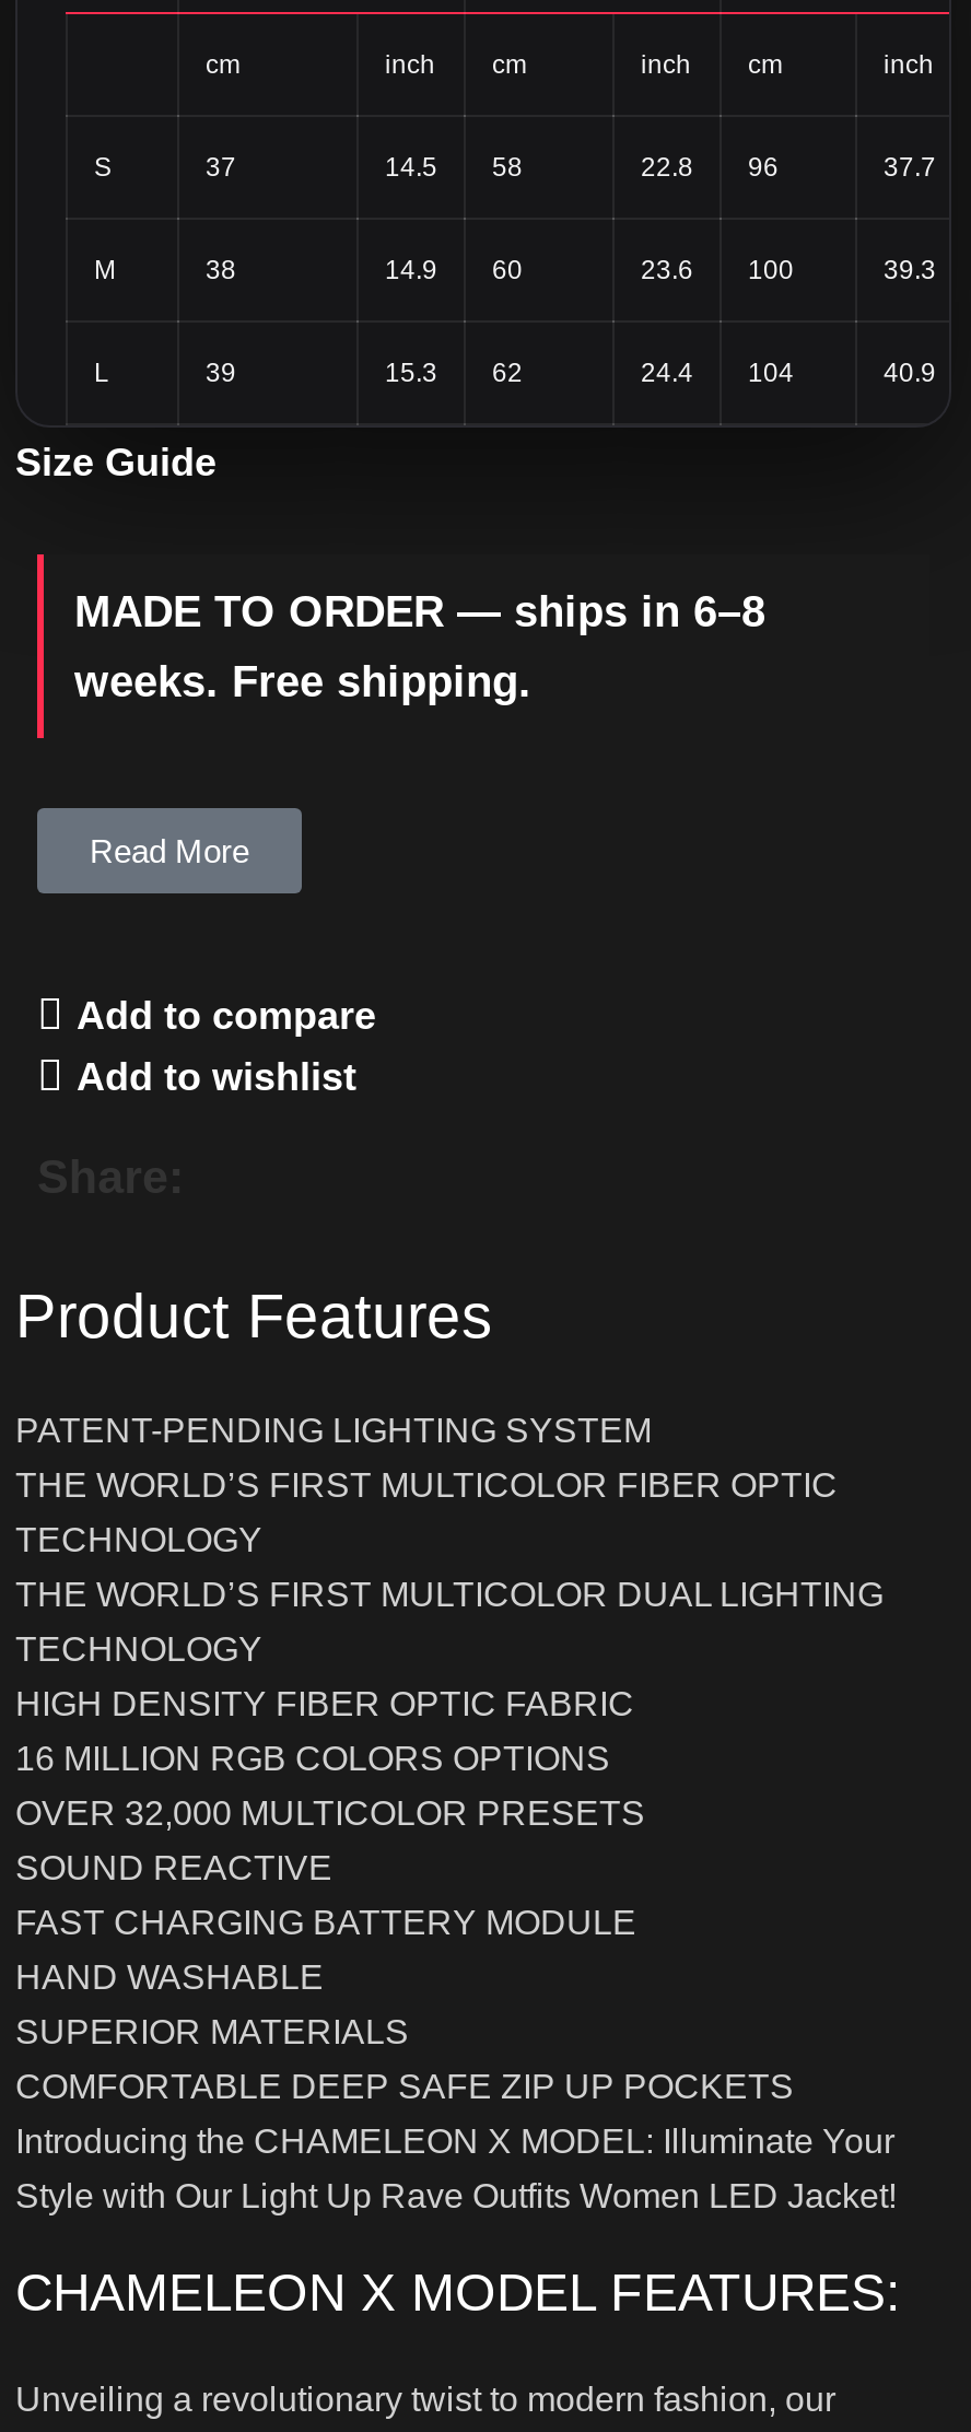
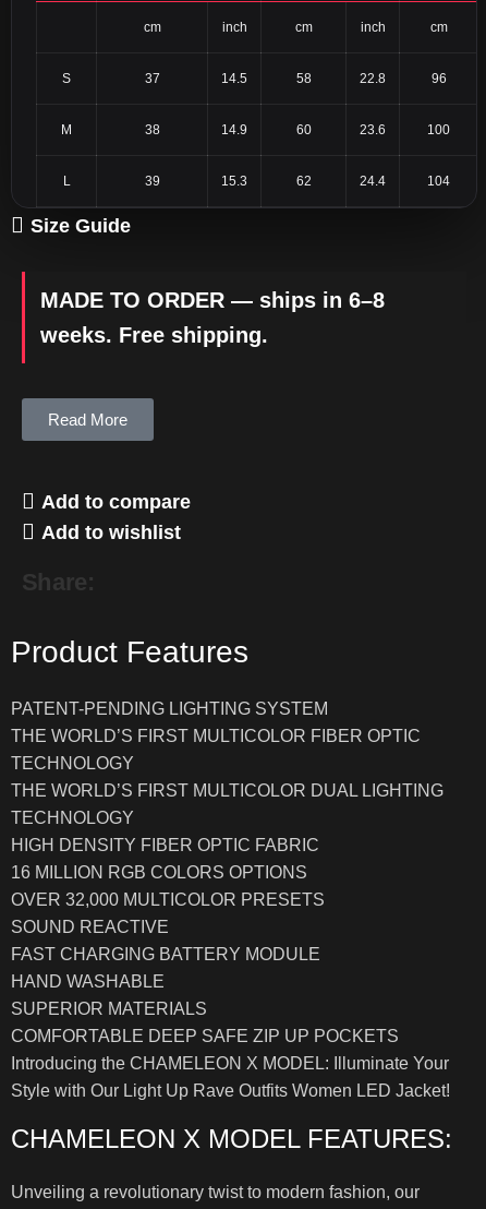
[884,50,934,80] inch -> none
[884,152,936,183] 37.7 -> none
[884,255,936,286] 39.3 -> none
[884,358,936,389] 40.9 -> none

